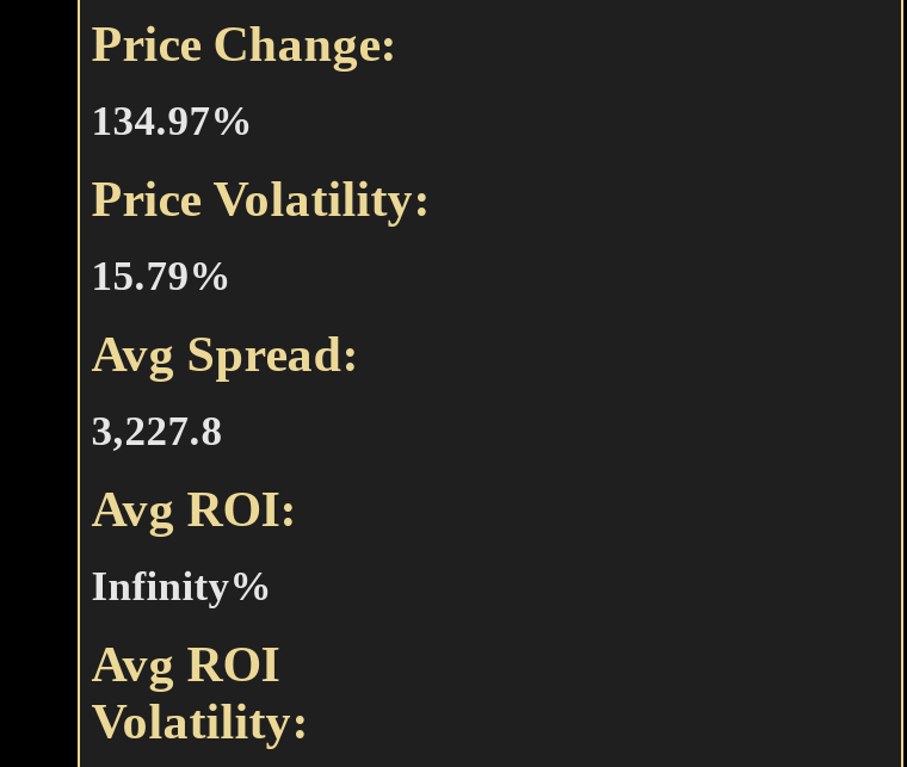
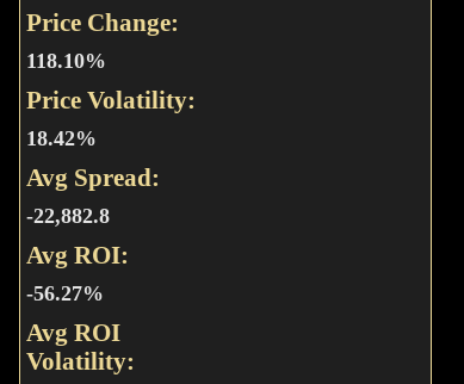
[91,98,254,145] 134.97% -> [26,49,106,73] 118.10%
[91,253,232,300] 15.79% -> [26,127,96,151] 18.42%
[91,408,223,455] 3,227.8 -> [26,204,109,228] -22,882.8
[91,563,273,610] Infinity% -> [26,282,104,306] -56.27%

